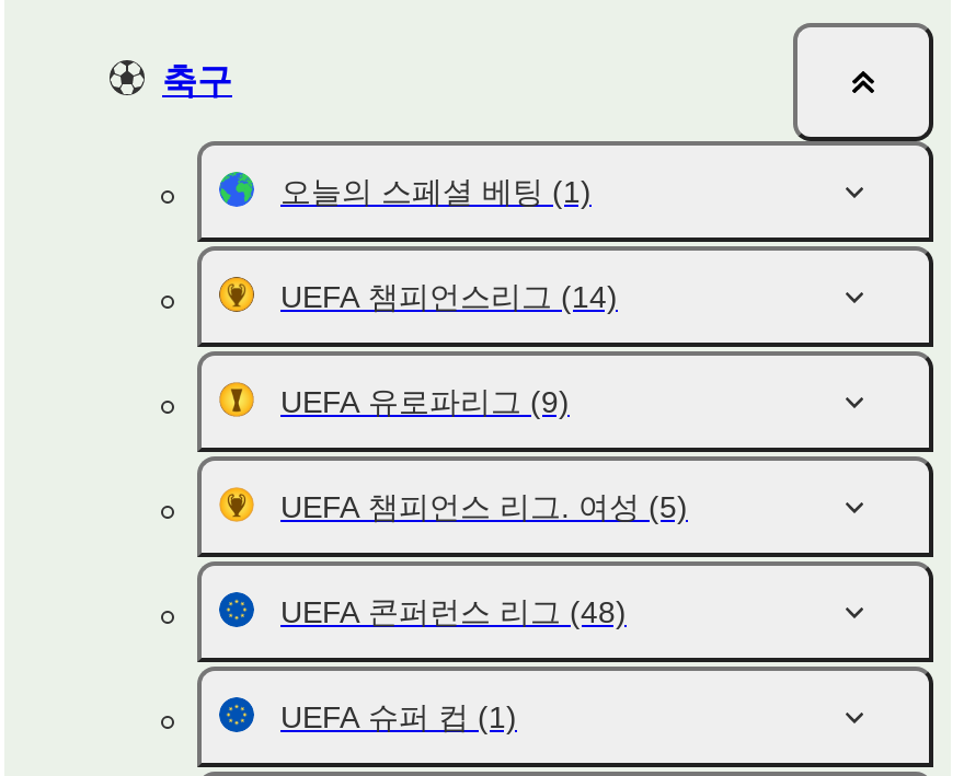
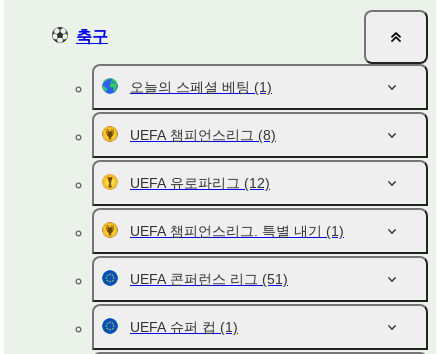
[280,279,618,314] UEFA 챔피언스리그 (14) -> [130,127,276,143] UEFA 챔피언스리그 (8)
[280,384,570,419] UEFA 유로파리그 (9) -> [130,175,270,191] UEFA 유로파리그 (12)
[280,489,688,524] UEFA 챔피언스 리그. 여성 (5) -> [130,223,344,239] UEFA 챔피언스리그. 특별 내기 (1)
[280,594,627,629] UEFA 콘퍼런스 리그 (48) -> [130,271,288,287] UEFA 콘퍼런스 리그 (51)

